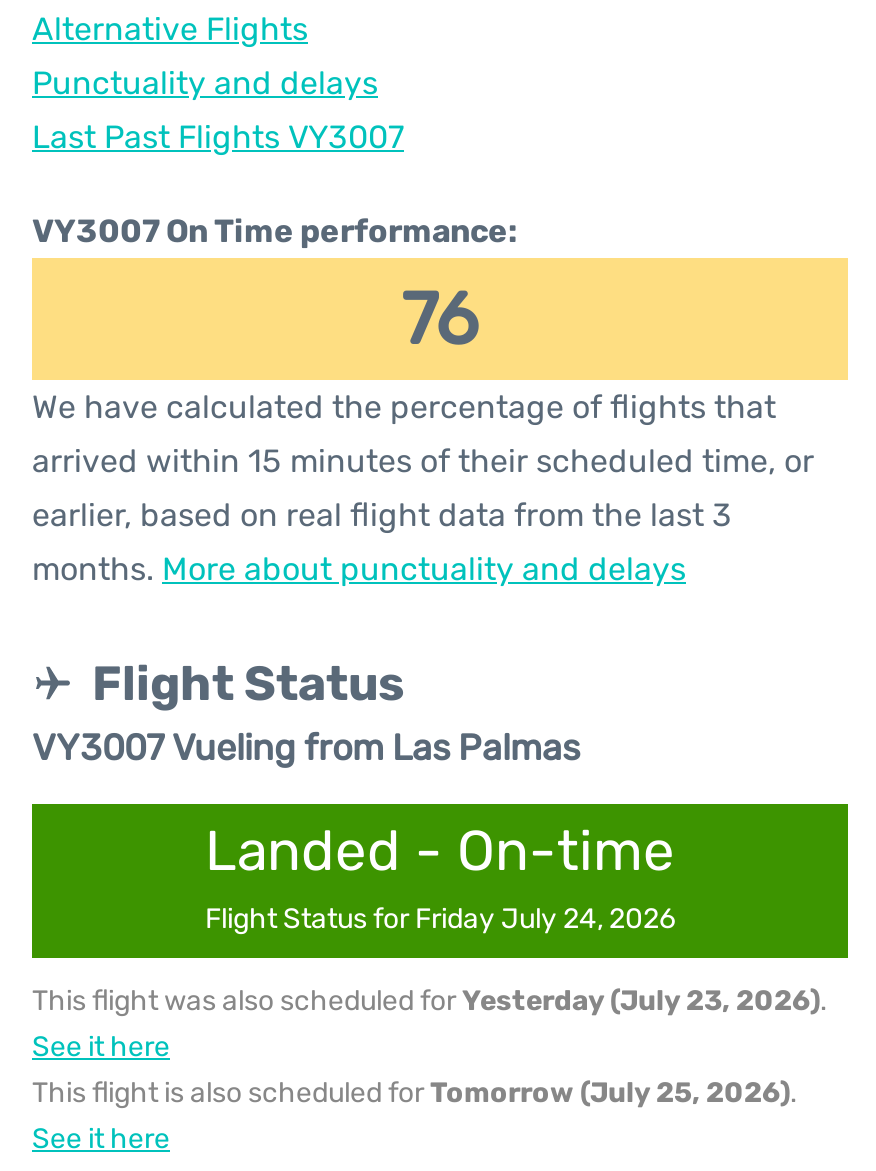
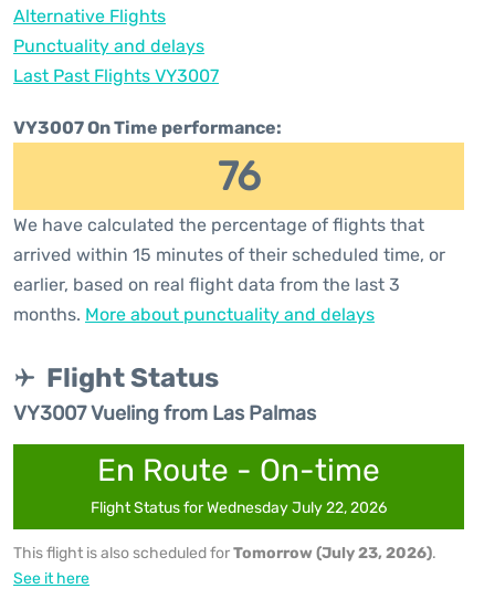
[205,818,675,936] Landed - On-time | Flight Status for Friday July 24, 2026 -> [91,452,387,517] En Route - On-time | Flight Status for Wednesday July 22, 2026
[32,984,828,1110] This flight was also scheduled for Yesterday (July 23, 2026). | See it here | This flight is also scheduled for Tomorrow (July 25, 2026). -> [13,544,436,563] This flight is also scheduled for Tomorrow (July 23, 2026).

